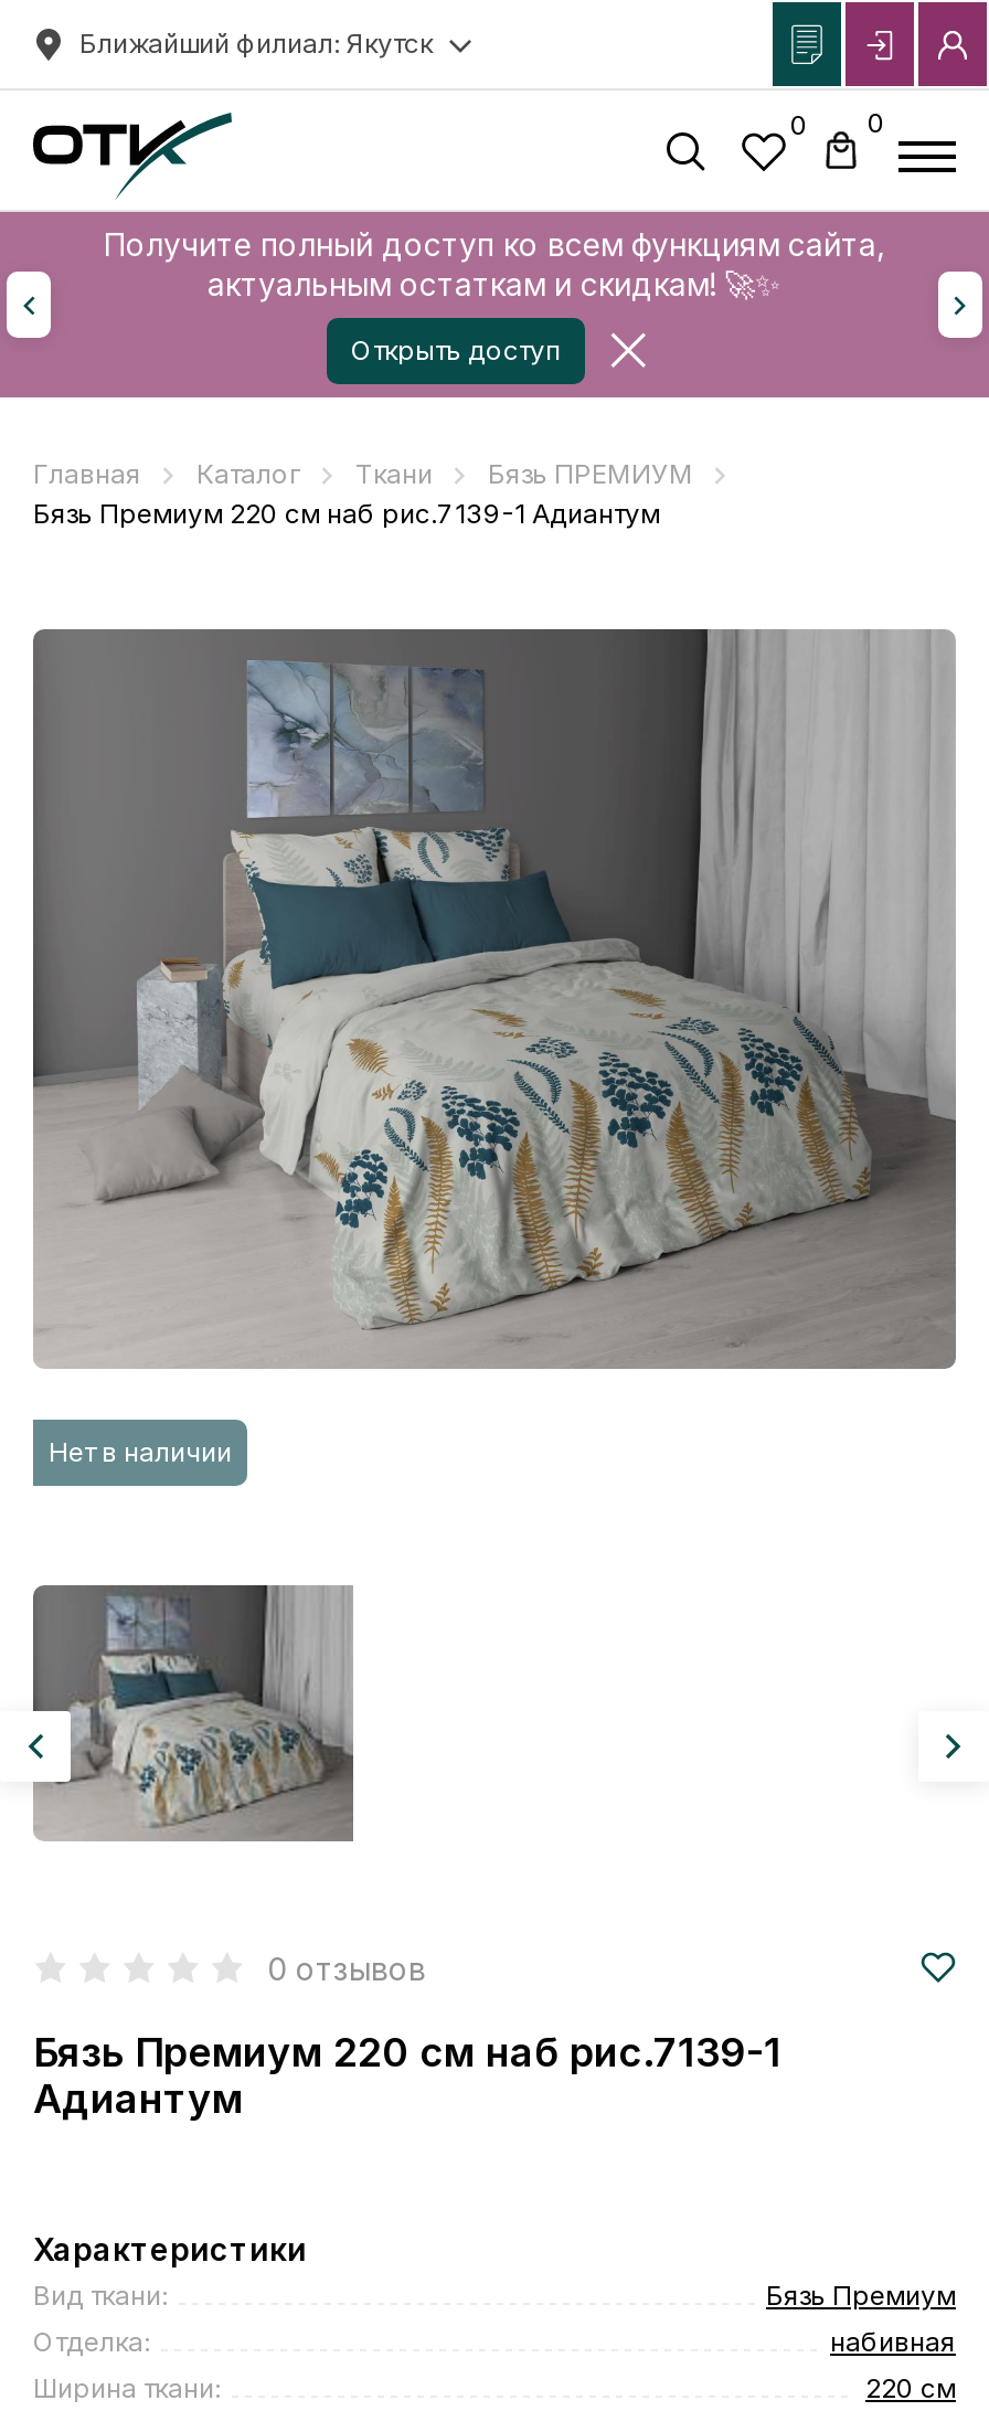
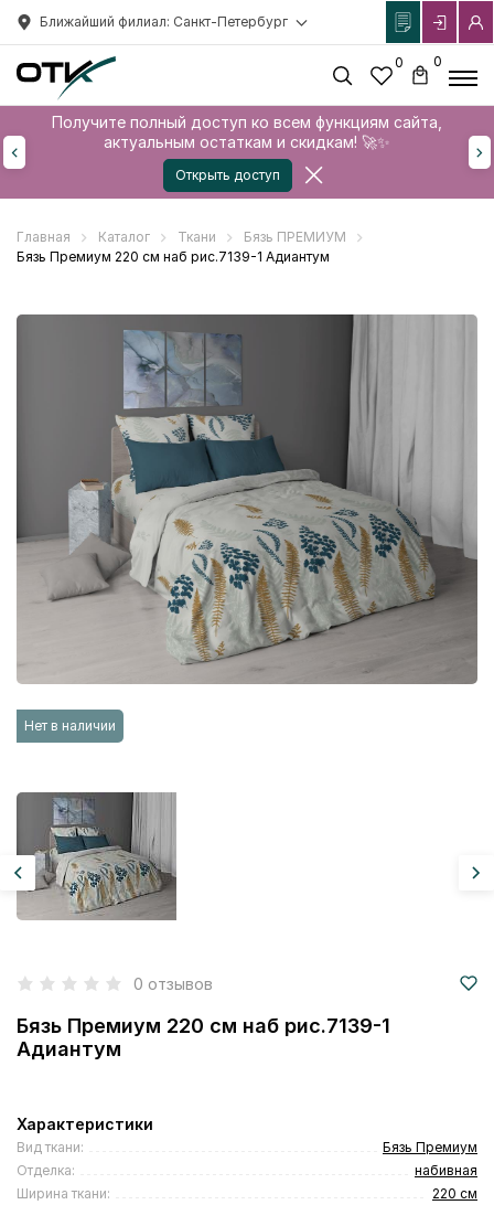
[79,26,433,60] Ближайший филиал: Якутск -> [40,13,288,30] Ближайший филиал: Санкт-Петербург

